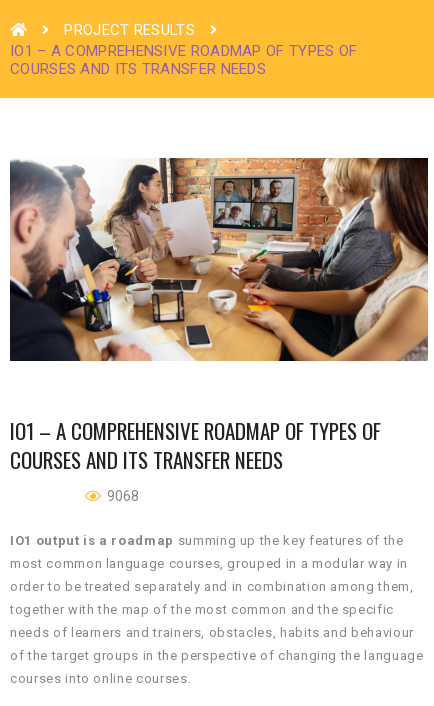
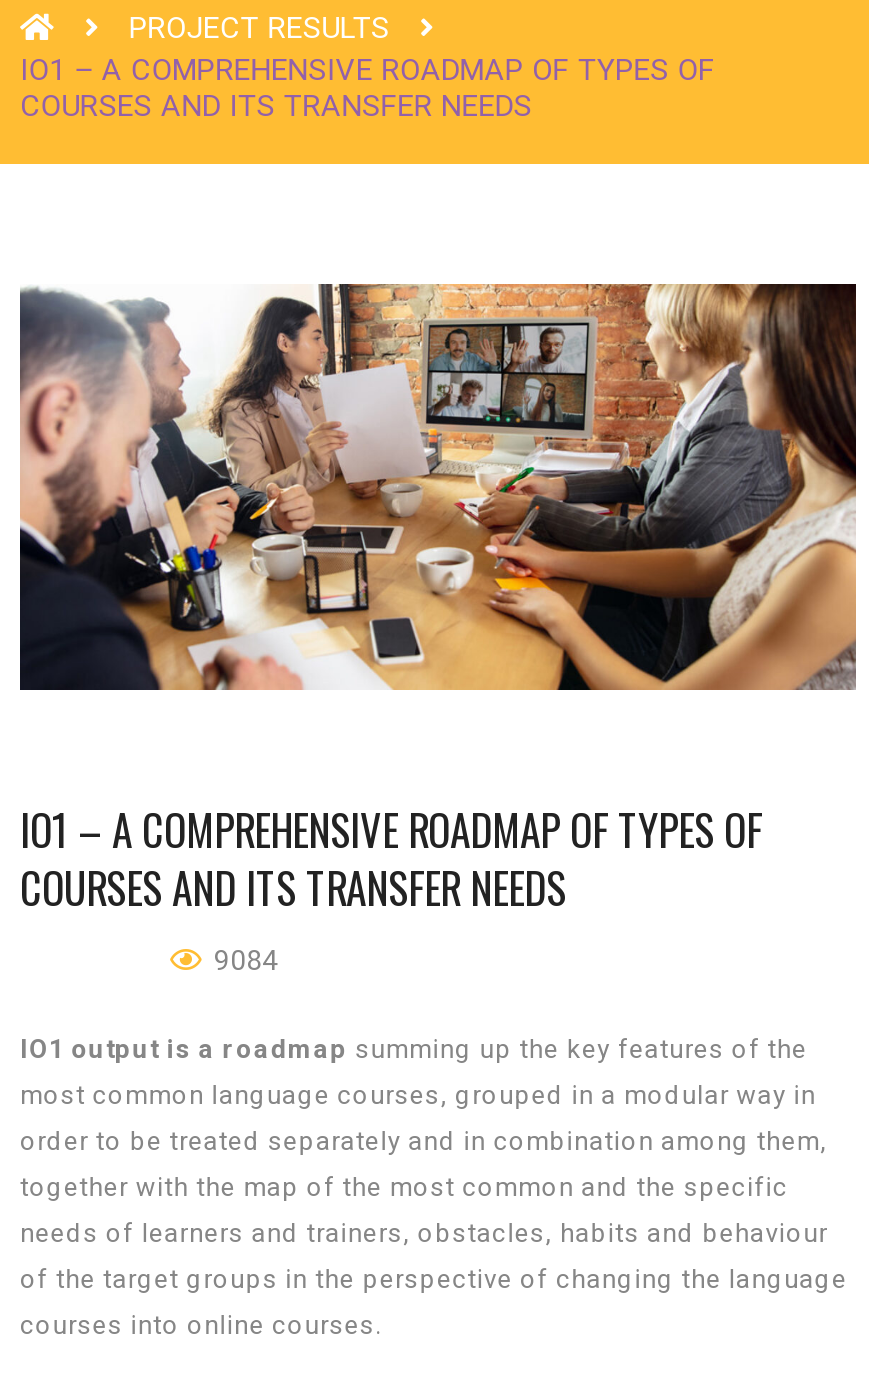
[104,488,139,504] 9068 -> [208,944,278,976] 9084

